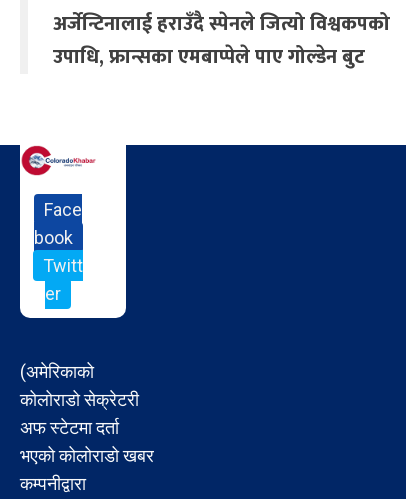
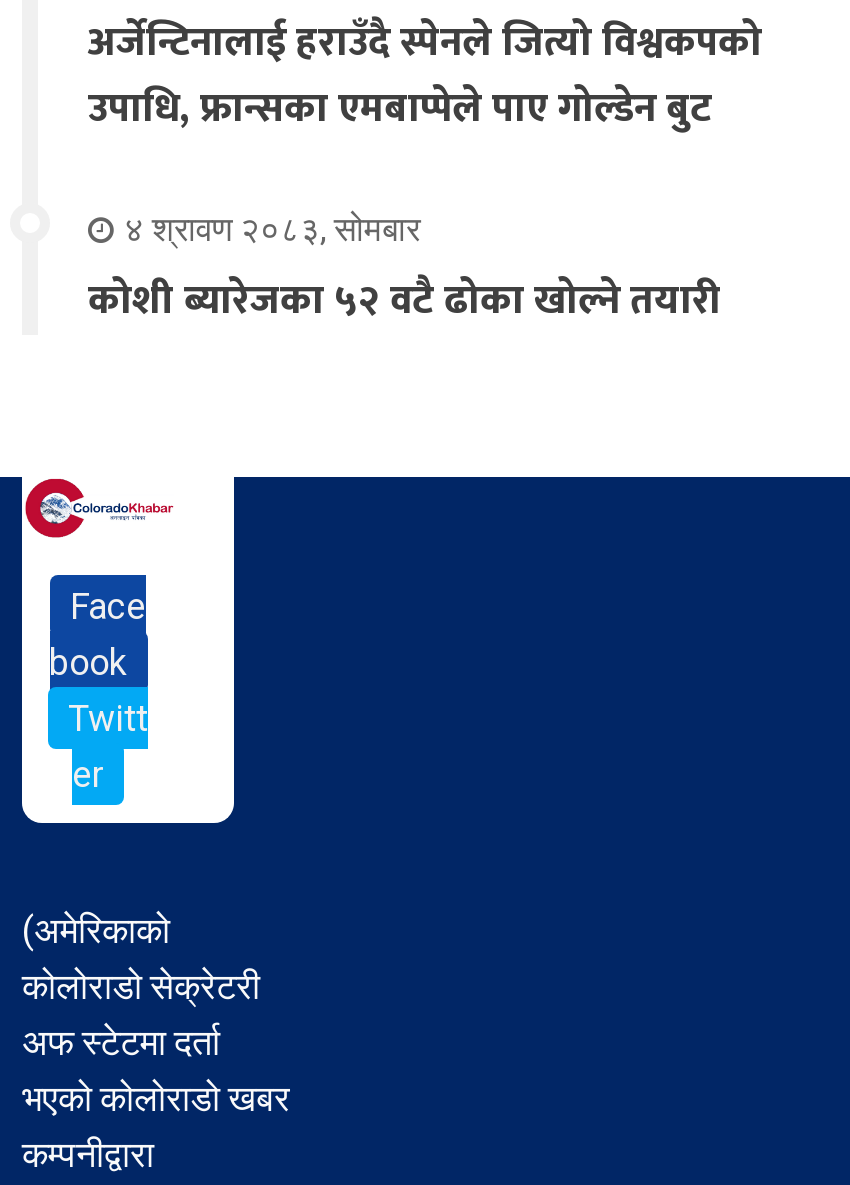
none -> [88,208,722,334] ४ श्रावण २०८३, सोमबार | कोशी ब्यारेजका ५२ वटै ढोका खोल्ने तयारी

